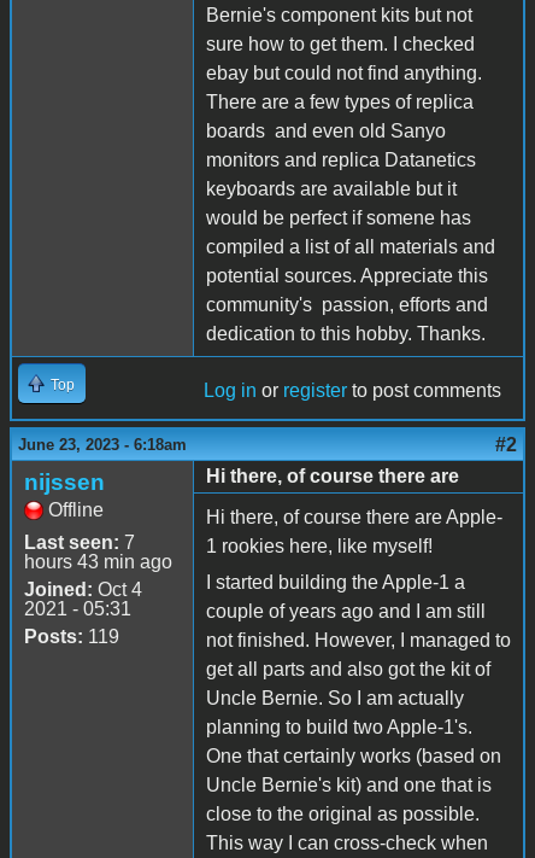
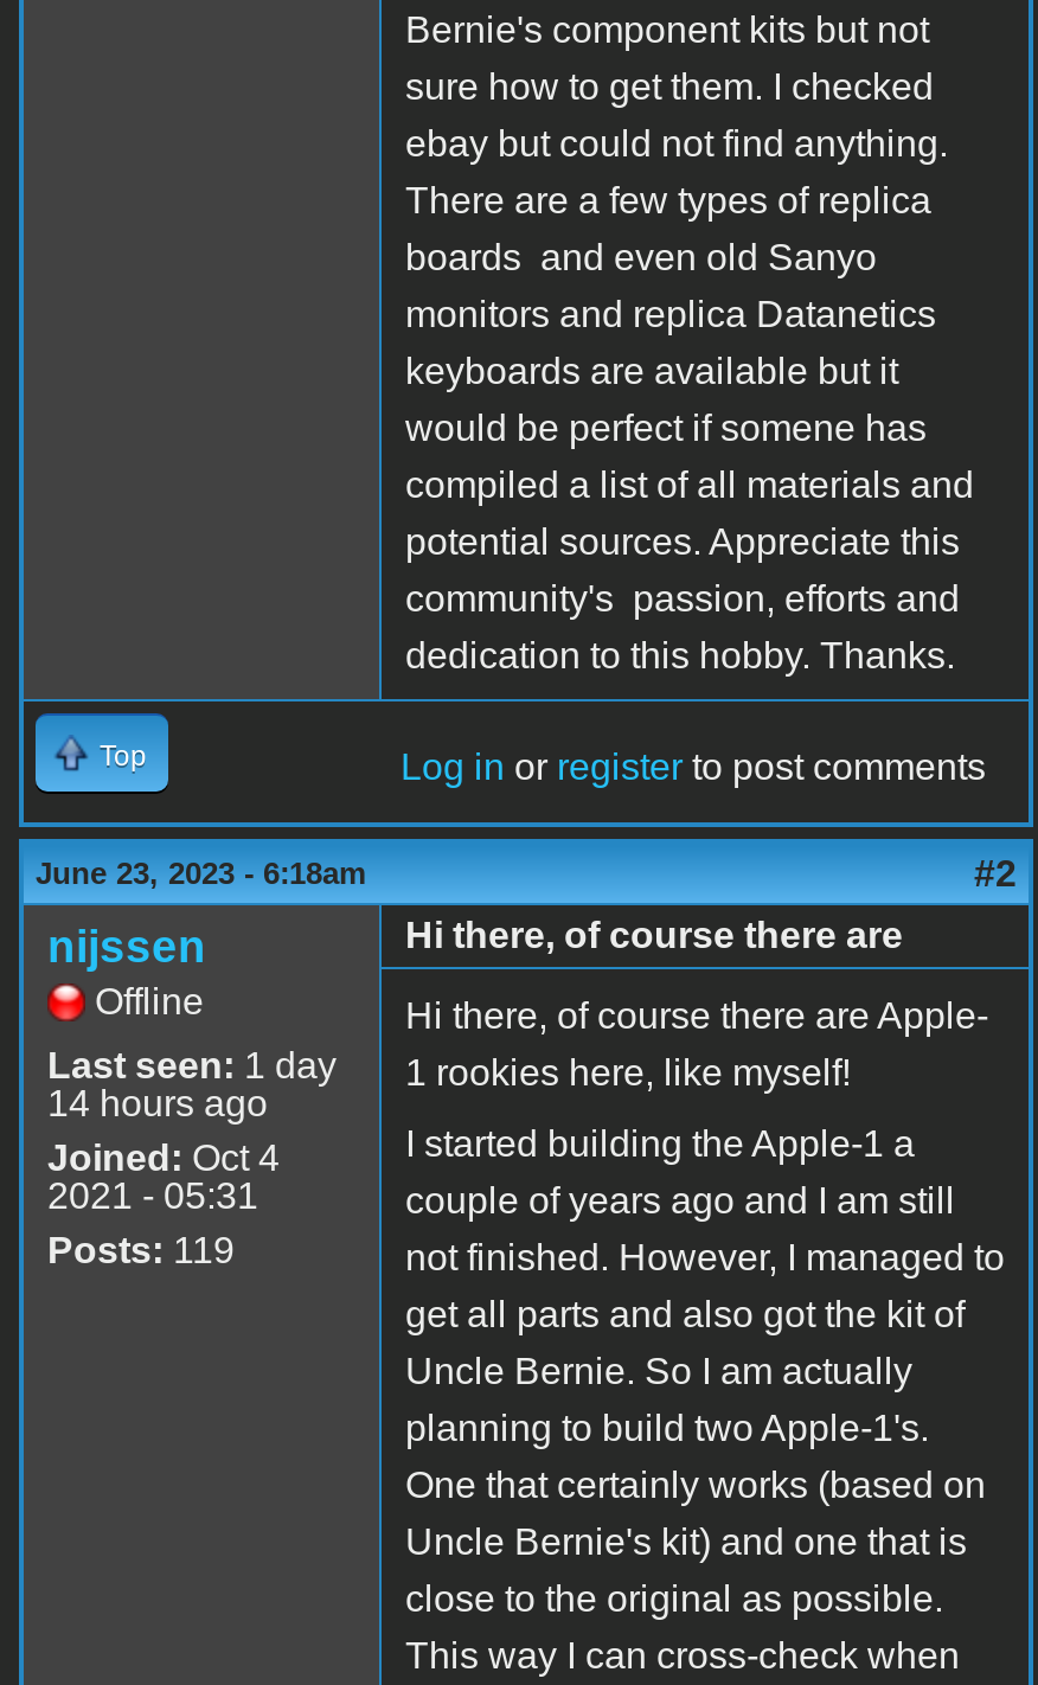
[24,532,172,572] Last seen: 7 | hours 43 min ago -> [47,1045,337,1123] Last seen: 1 day | 14 hours ago

